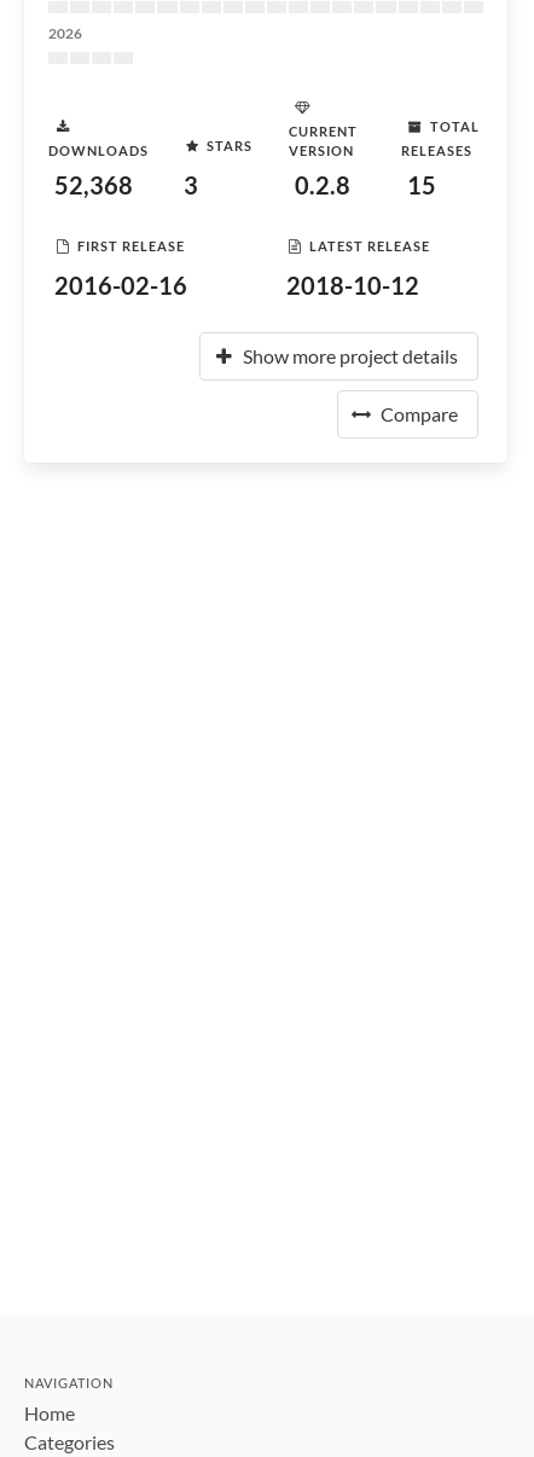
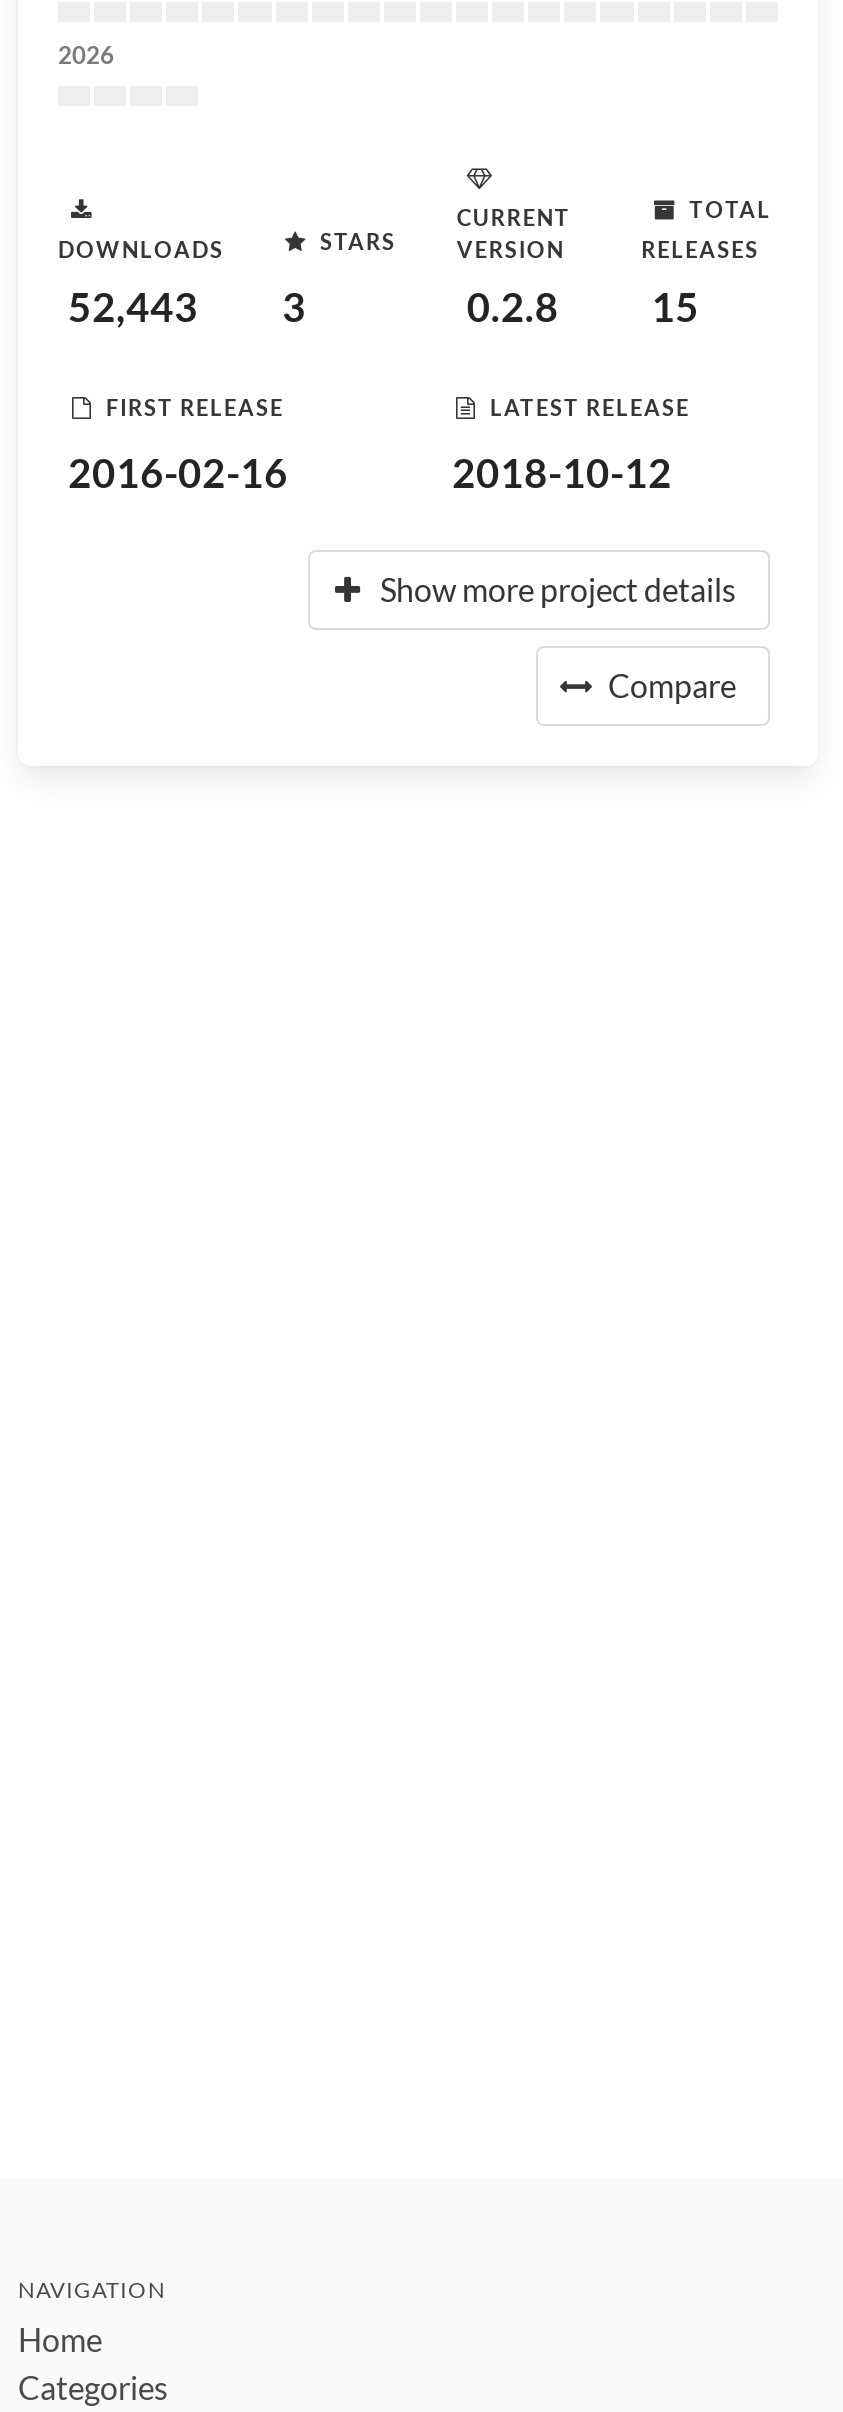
[54,170,198,199] 52,368 3 -> [68,282,306,330] 52,443 3

